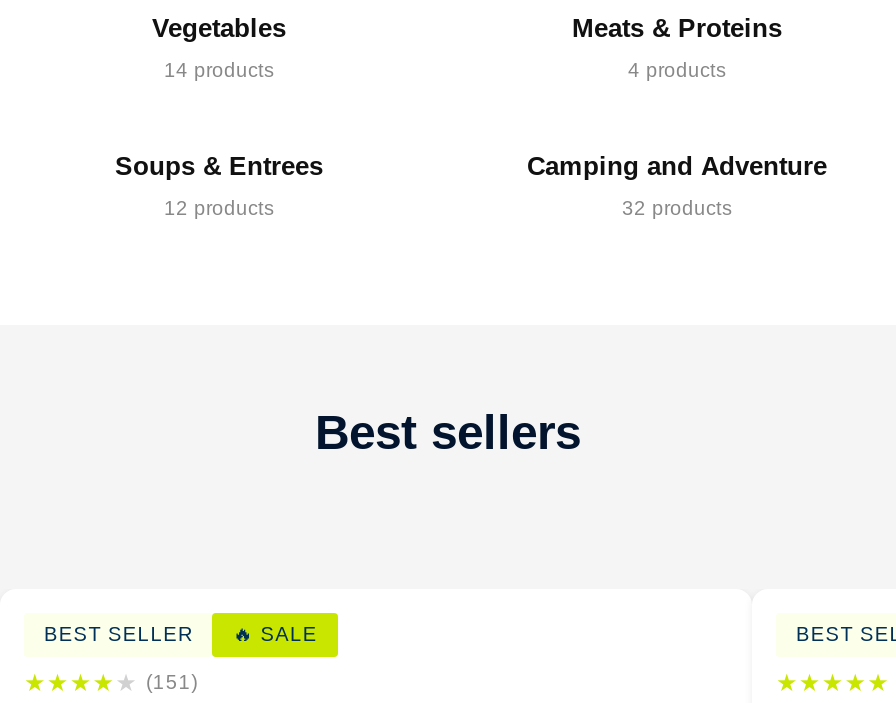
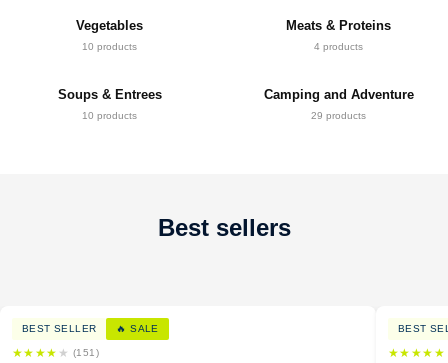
[164,59,274,81] 14 products -> [82,41,137,52] 10 products
[164,197,274,219] 12 products -> [82,110,137,121] 10 products
[622,197,732,219] 32 products -> [311,110,366,121] 29 products

